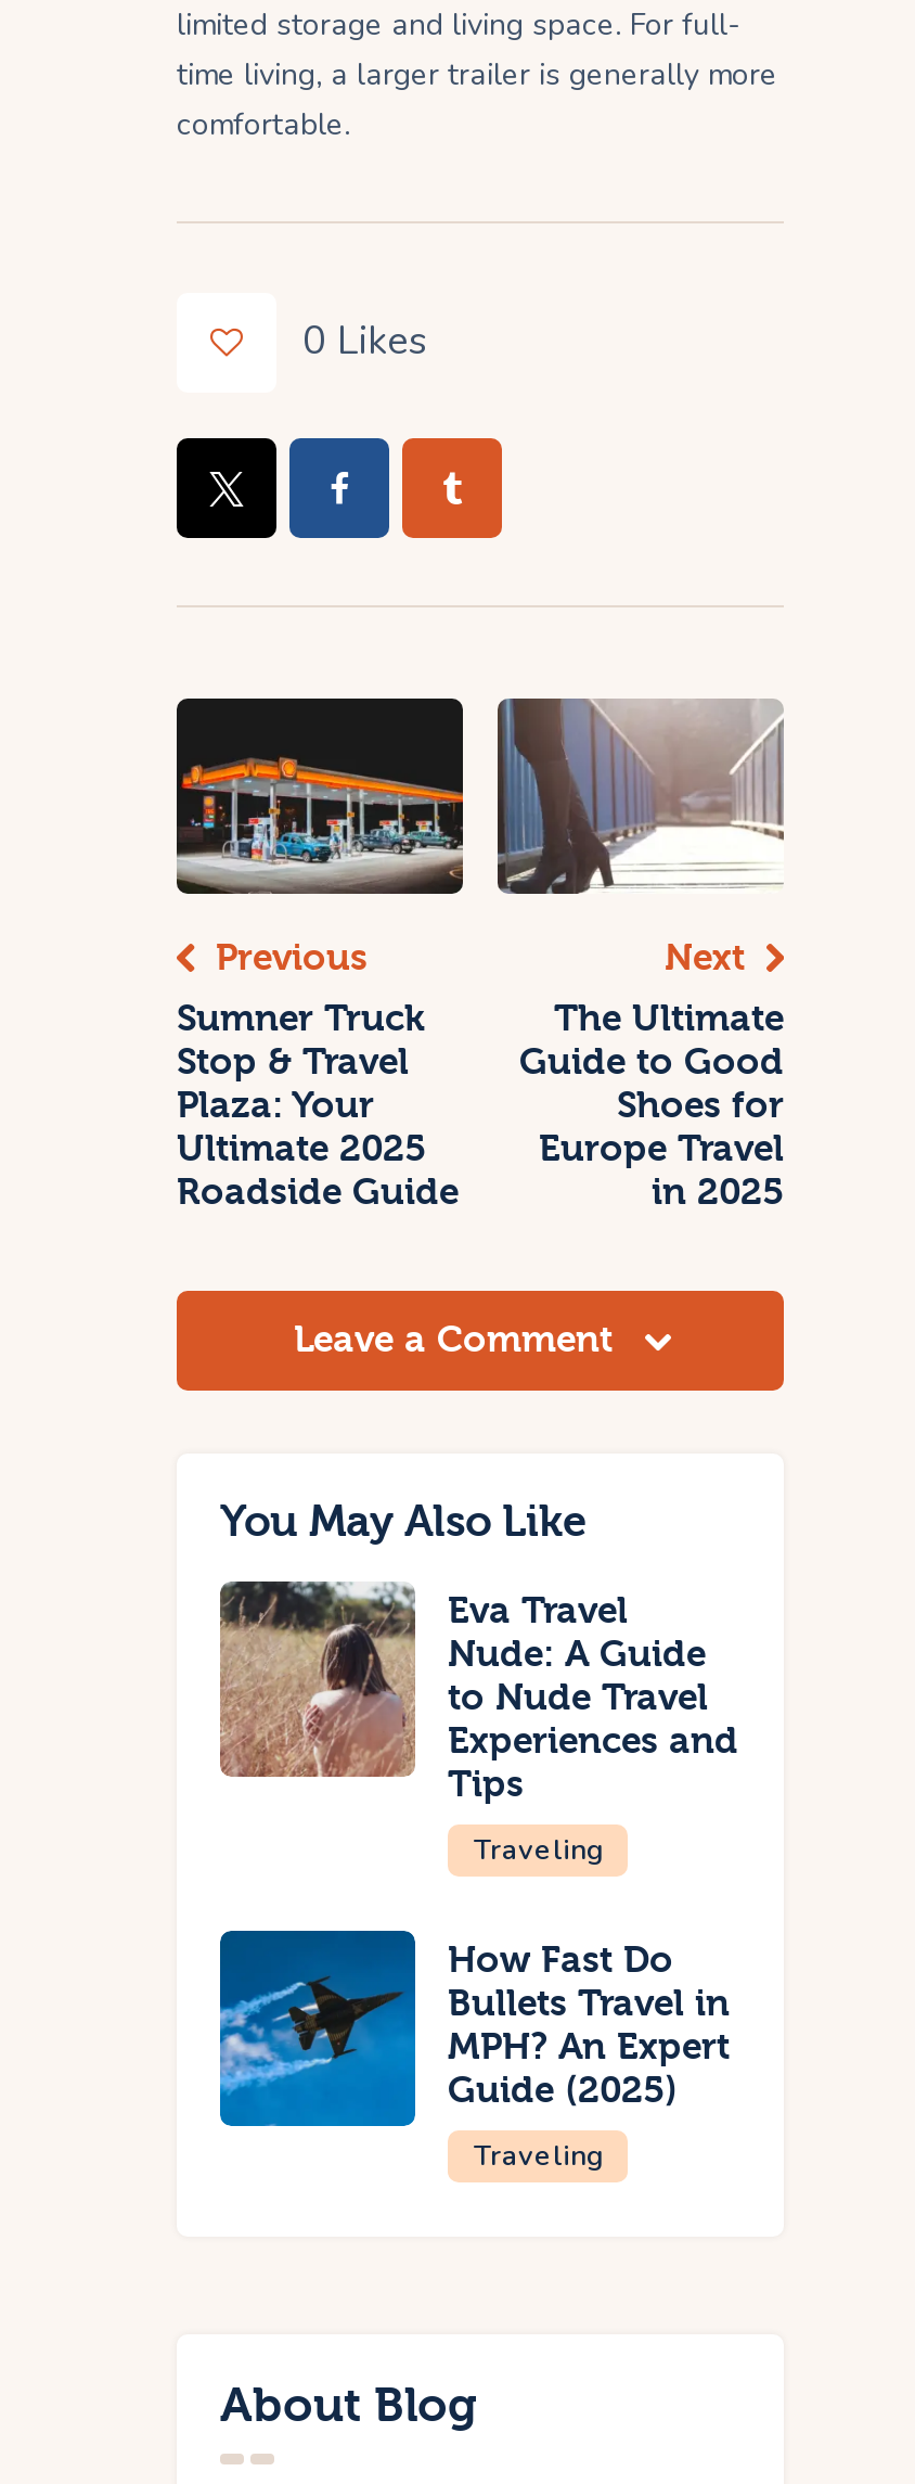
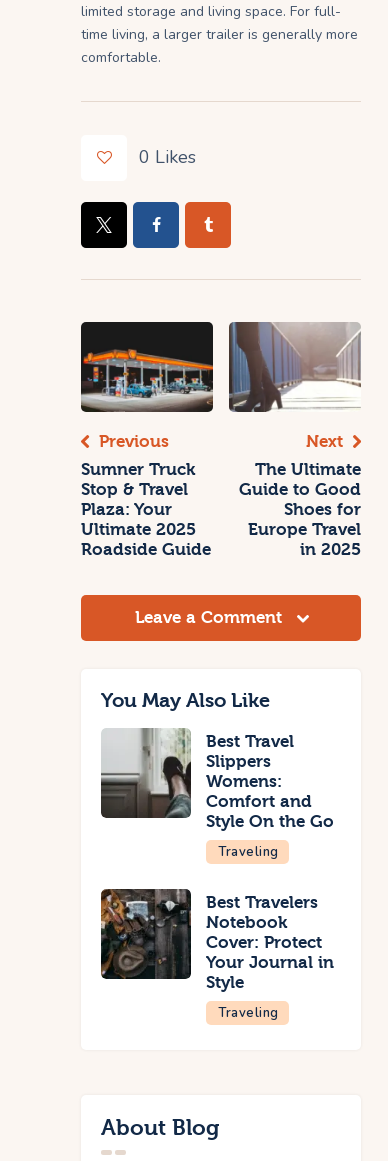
[218,1582,738,1804] [image] | Eva Travel | Nude: A Guide | to Nude Travel | Experiences and | Tips -> [100,728,334,831] [image] | Best Travel | Slippers | Womens: | Comfort and | Style On the Go
[218,1929,730,2128] [image] | How Fast Do | Bullets Travel in | MPH? An Expert | Guide (2025) -> [100,888,334,992] [image] | Best Travelers | Notebook | Cover: Protect | Your Journal in | Style

